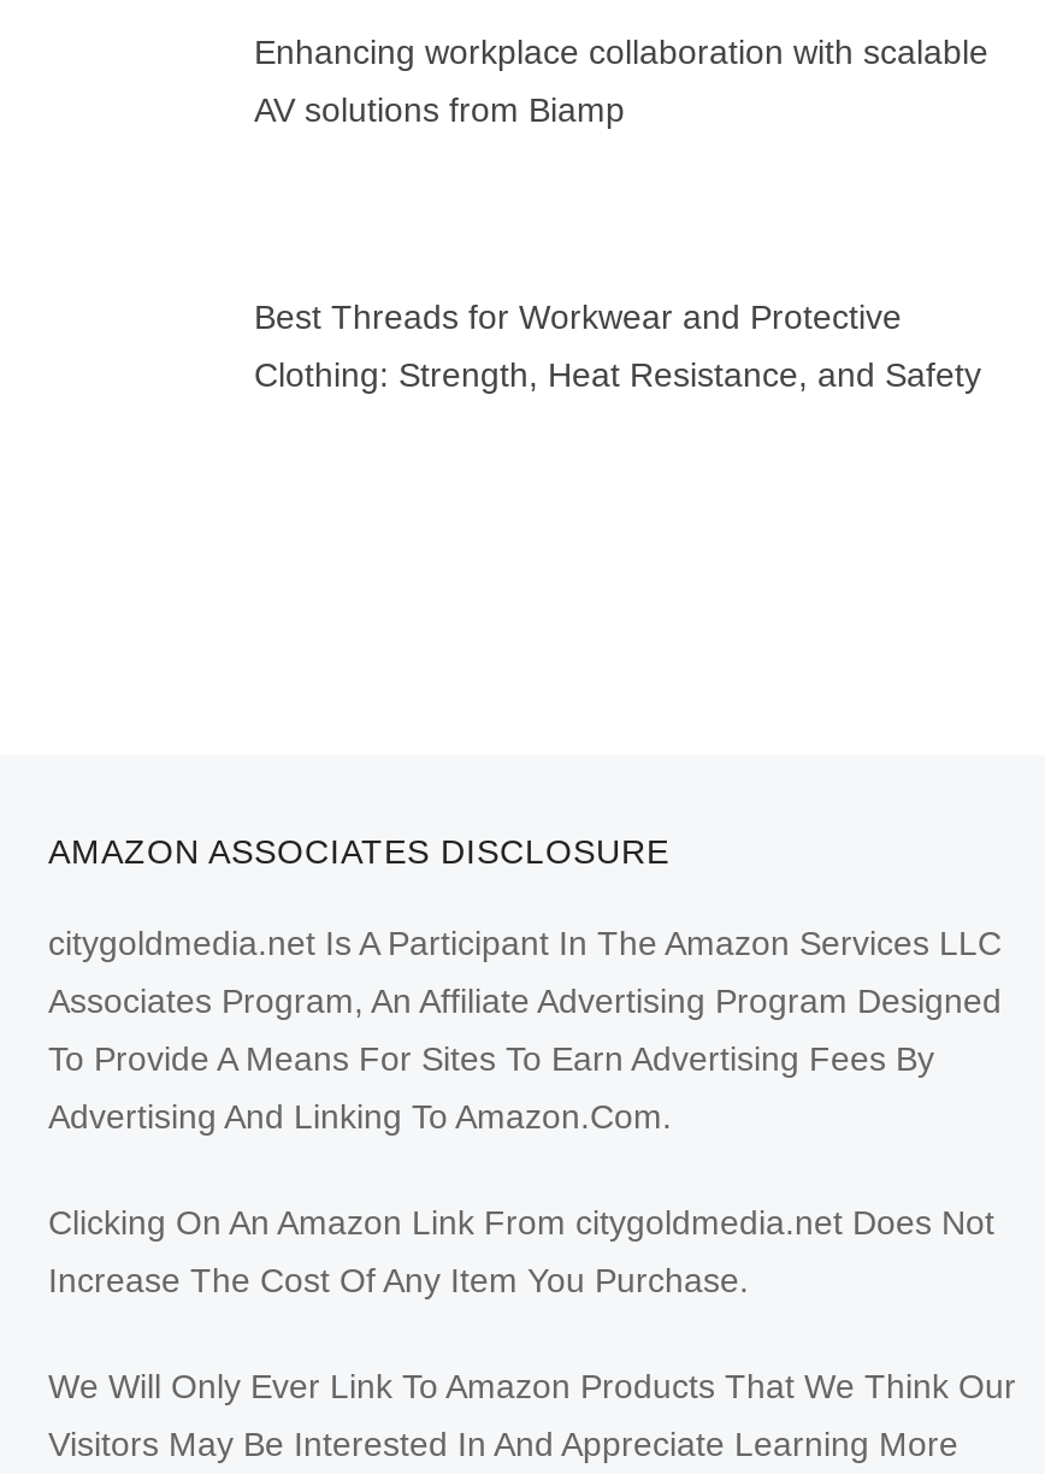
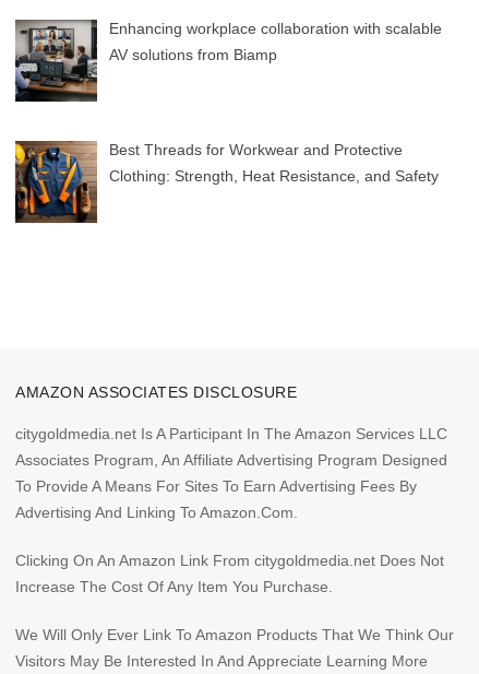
none -> [14,19,98,103] [image]
none -> [14,140,98,224] [image]

